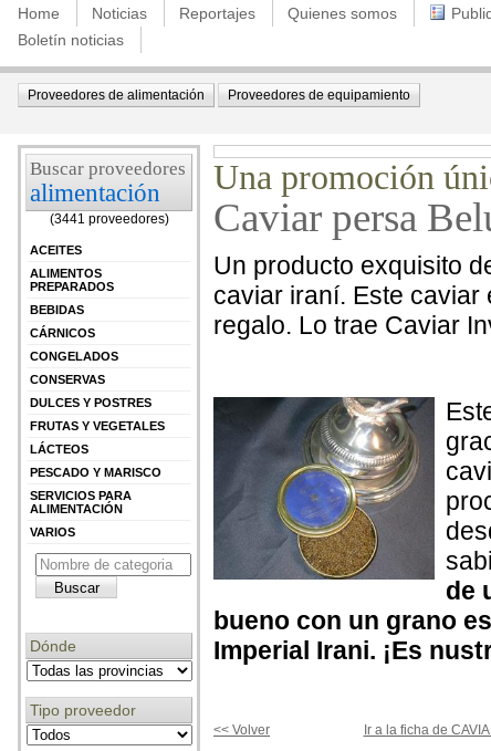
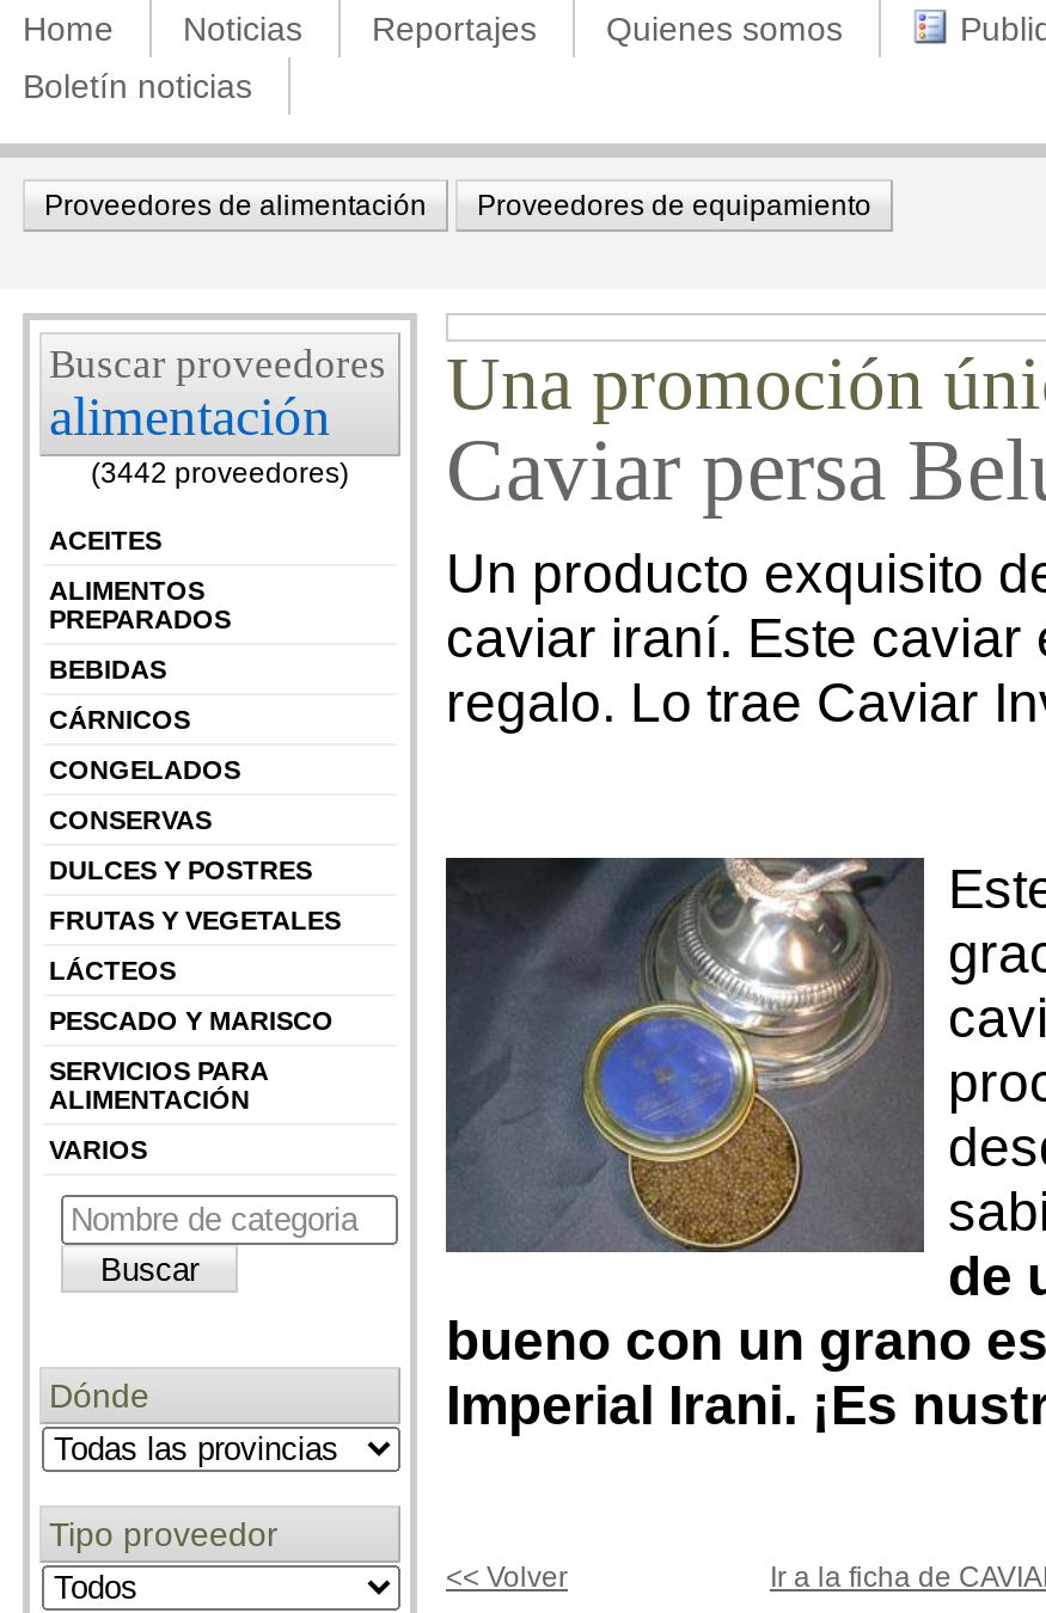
[49,211,169,227] (3441 proveedores) -> [91,456,349,490] (3442 proveedores)

